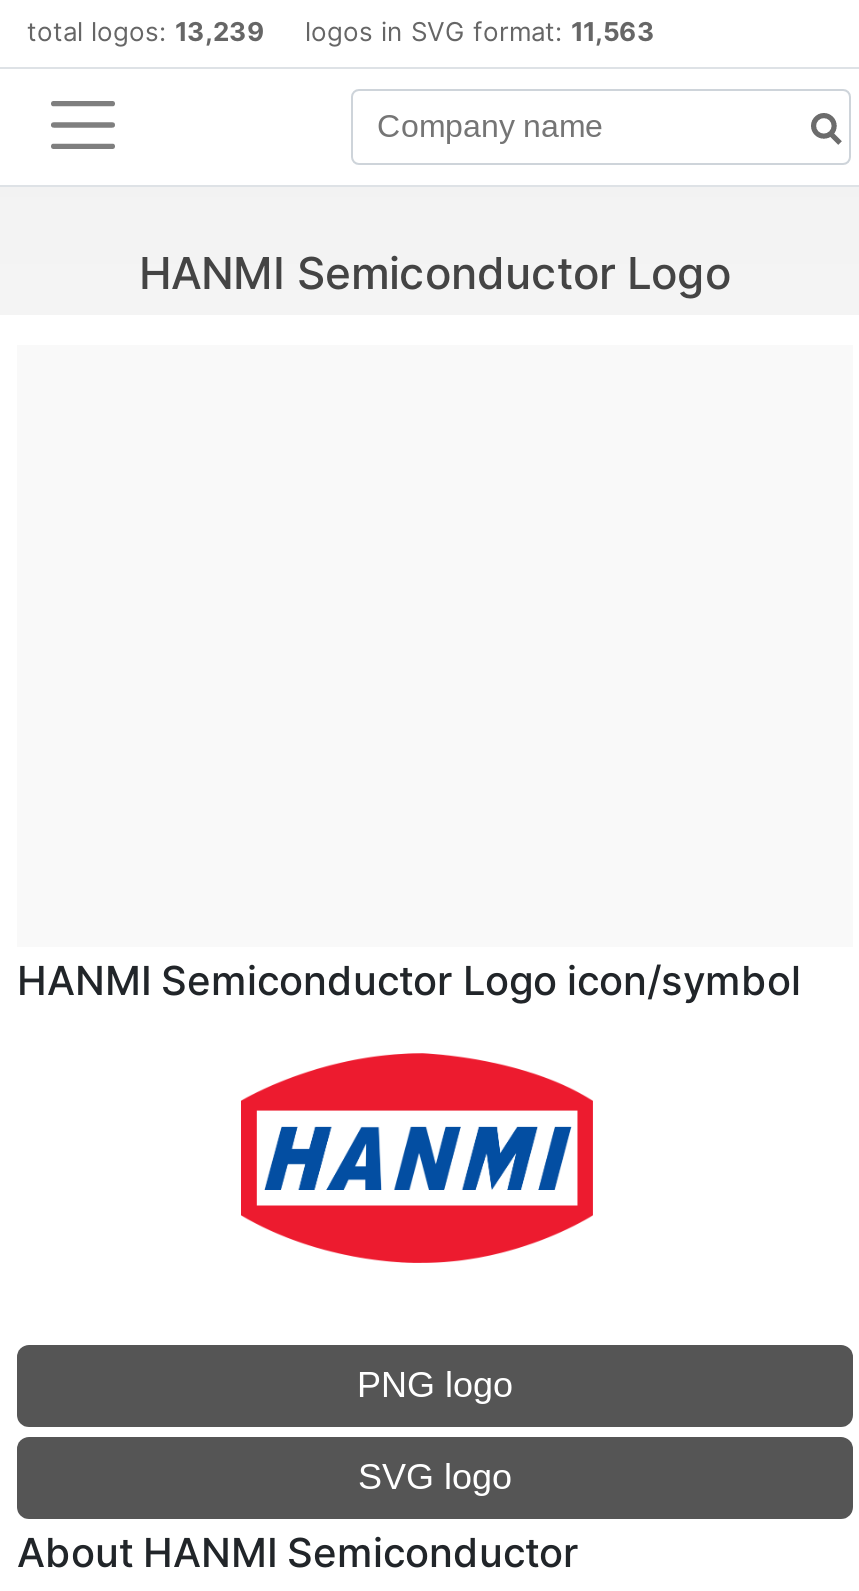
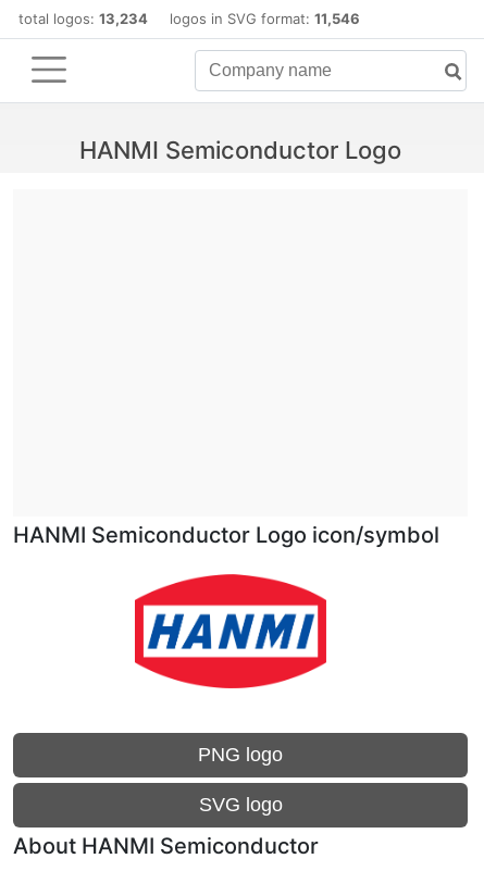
[27,15,655,47] total logos: 13,239 logos in SVG format: 11,563 -> [18,10,360,27] total logos: 13,234 logos in SVG format: 11,546

